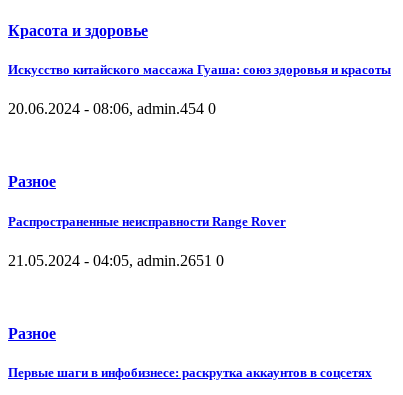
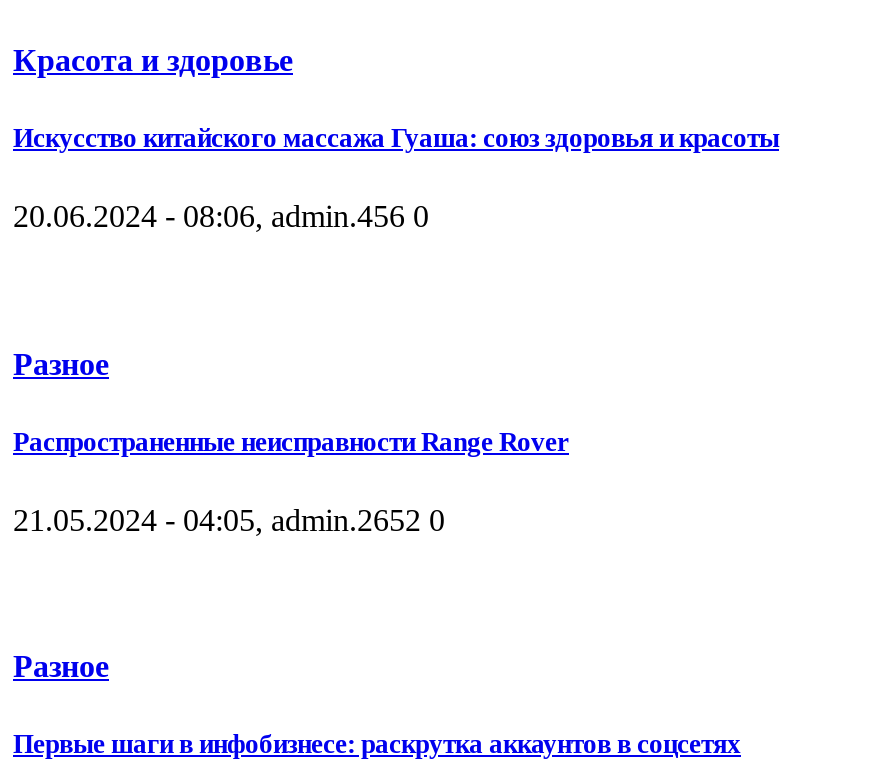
[8,100,216,117] 20.06.2024 - 08:06, admin.454 0 -> [13,199,429,233] 20.06.2024 - 08:06, admin.456 0
[8,252,224,269] 21.05.2024 - 04:05, admin.2651 0 -> [13,502,445,536] 21.05.2024 - 04:05, admin.2652 0

